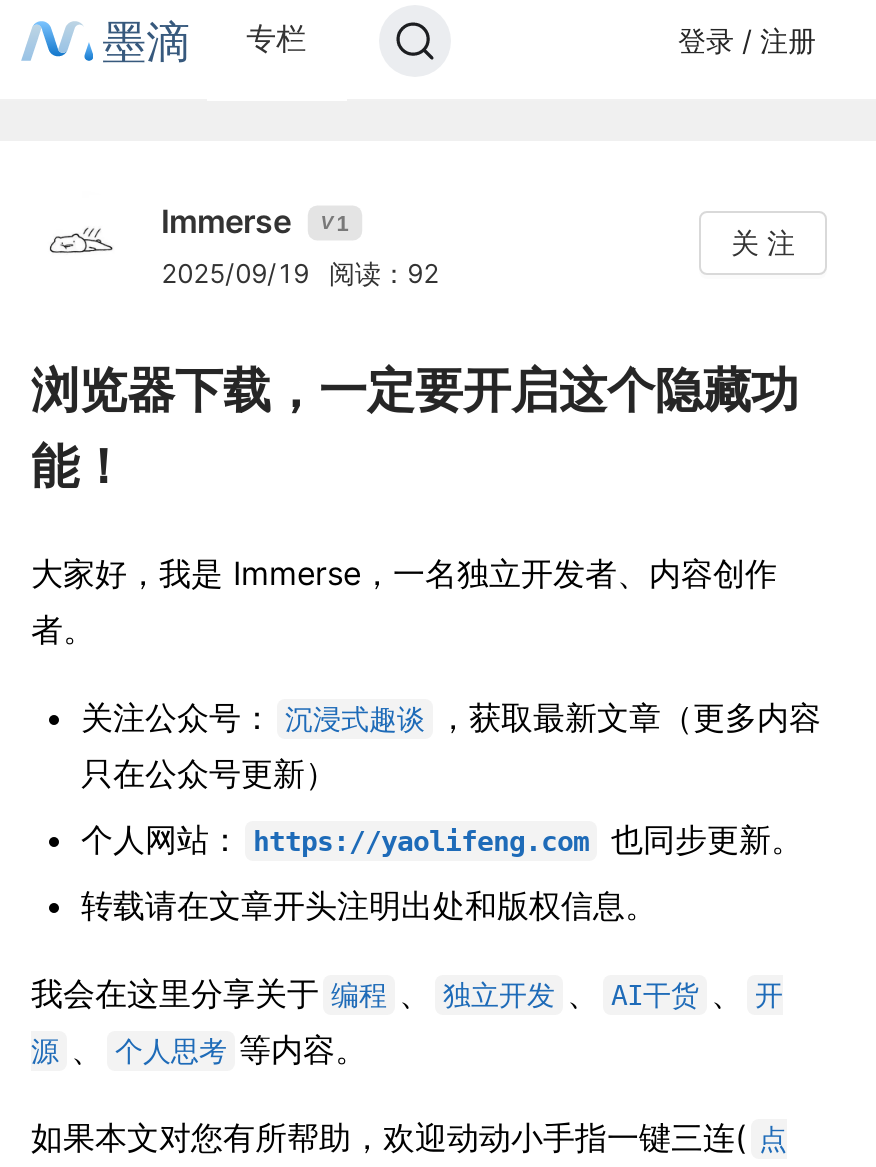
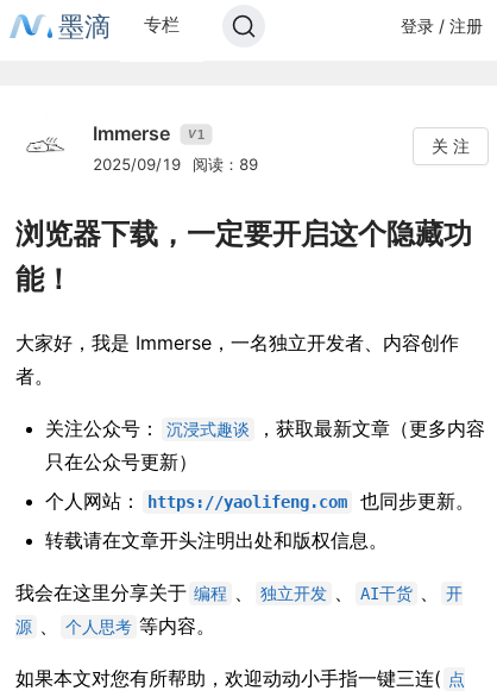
[161,257,439,289] 2025/09/19 阅读：92 -> [93,155,258,174] 2025/09/19 阅读：89

